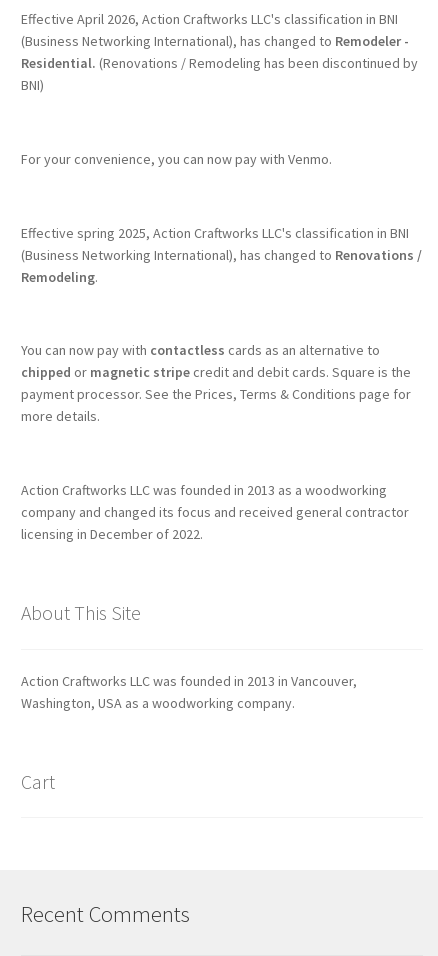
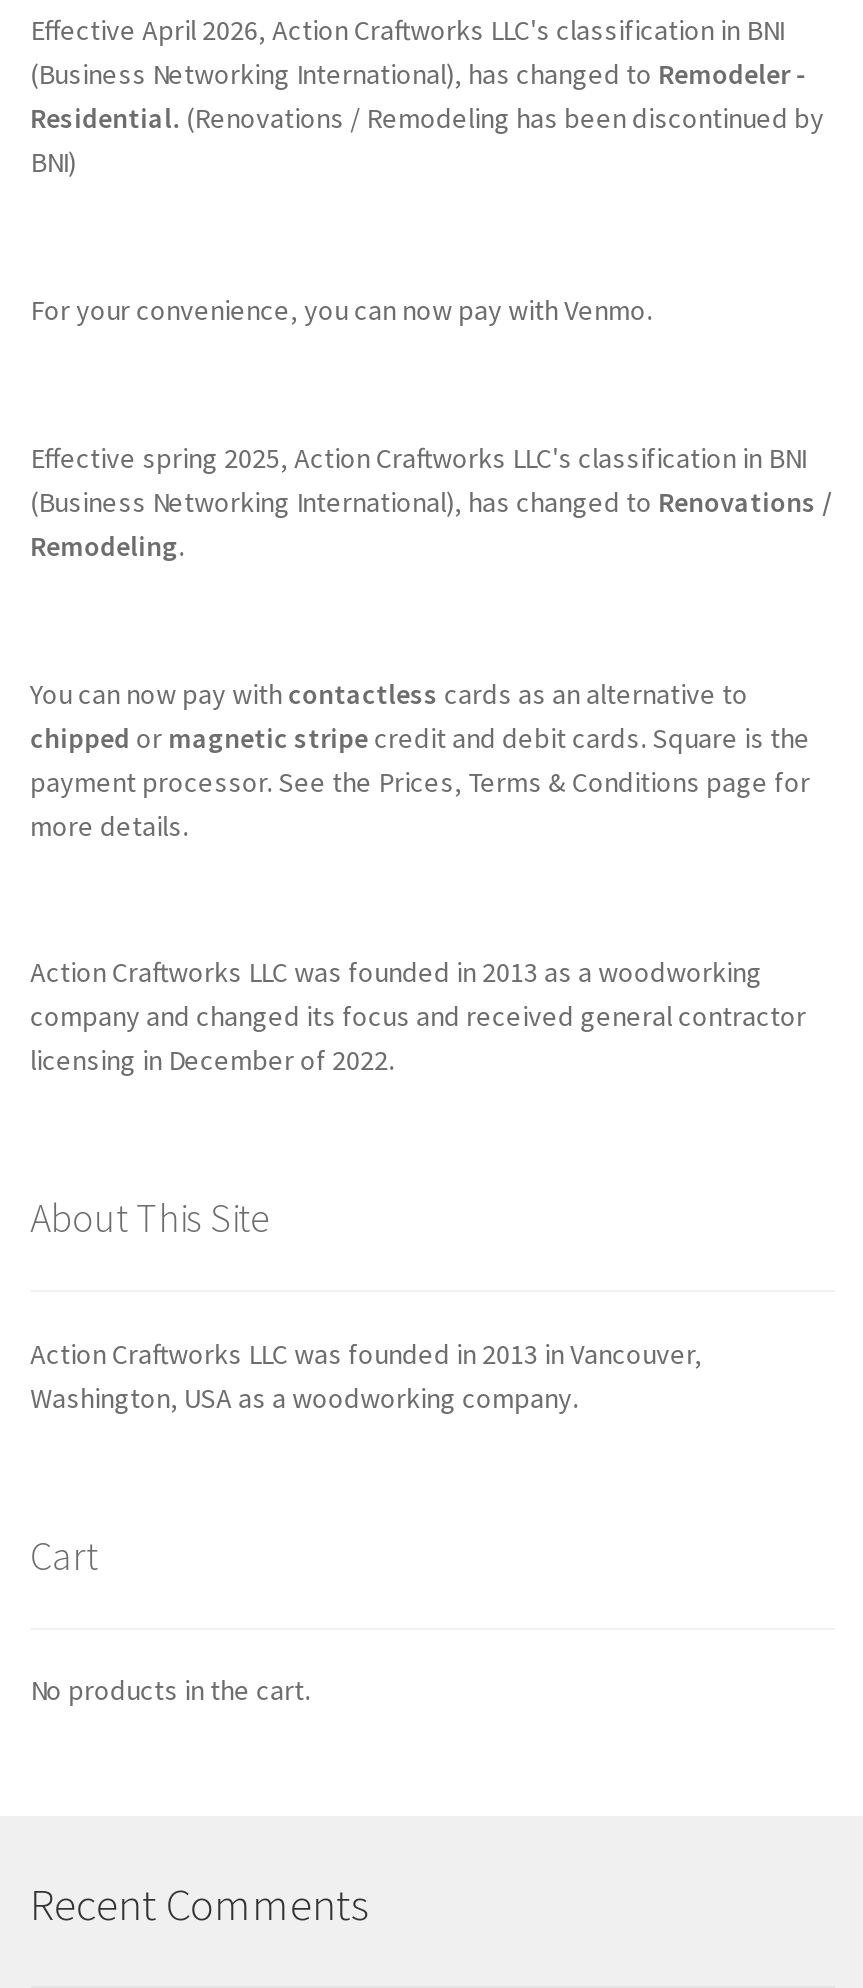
none -> [30,1673,310,1709] No products in the cart.

